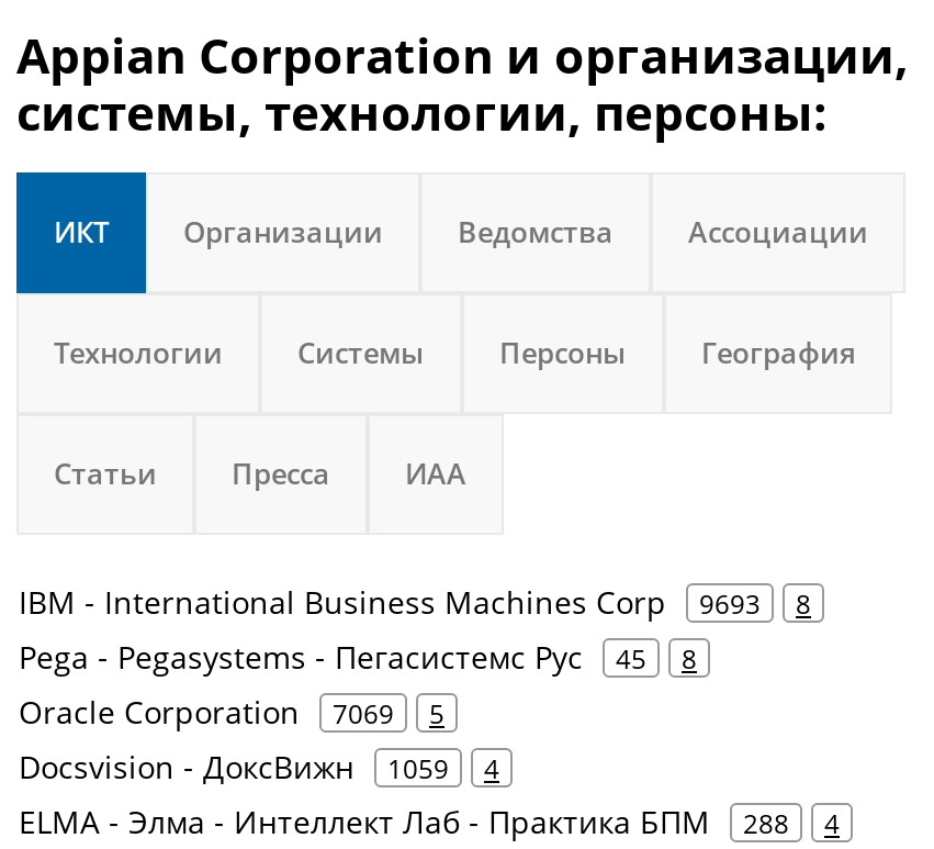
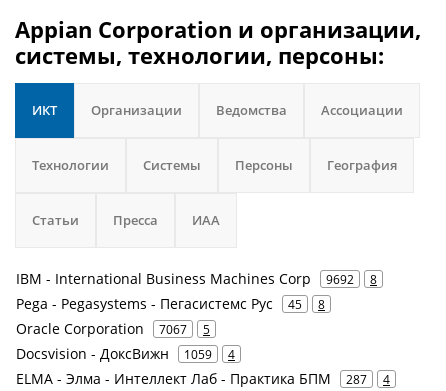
[19,581,811,622] IBM - International Business Machines Corp 9693 8 -> [16,269,377,288] IBM - International Business Machines Corp 9692 8
[19,690,445,732] Oracle Corporation 7069 5 -> [16,319,210,338] Oracle Corporation 7067 5
[19,800,840,842] ELMA - Элма - Интеллект Лаб - Практика БПМ 288 4 -> [16,369,390,388] ELMA - Элма - Интеллект Лаб - Практика БПМ 287 4

